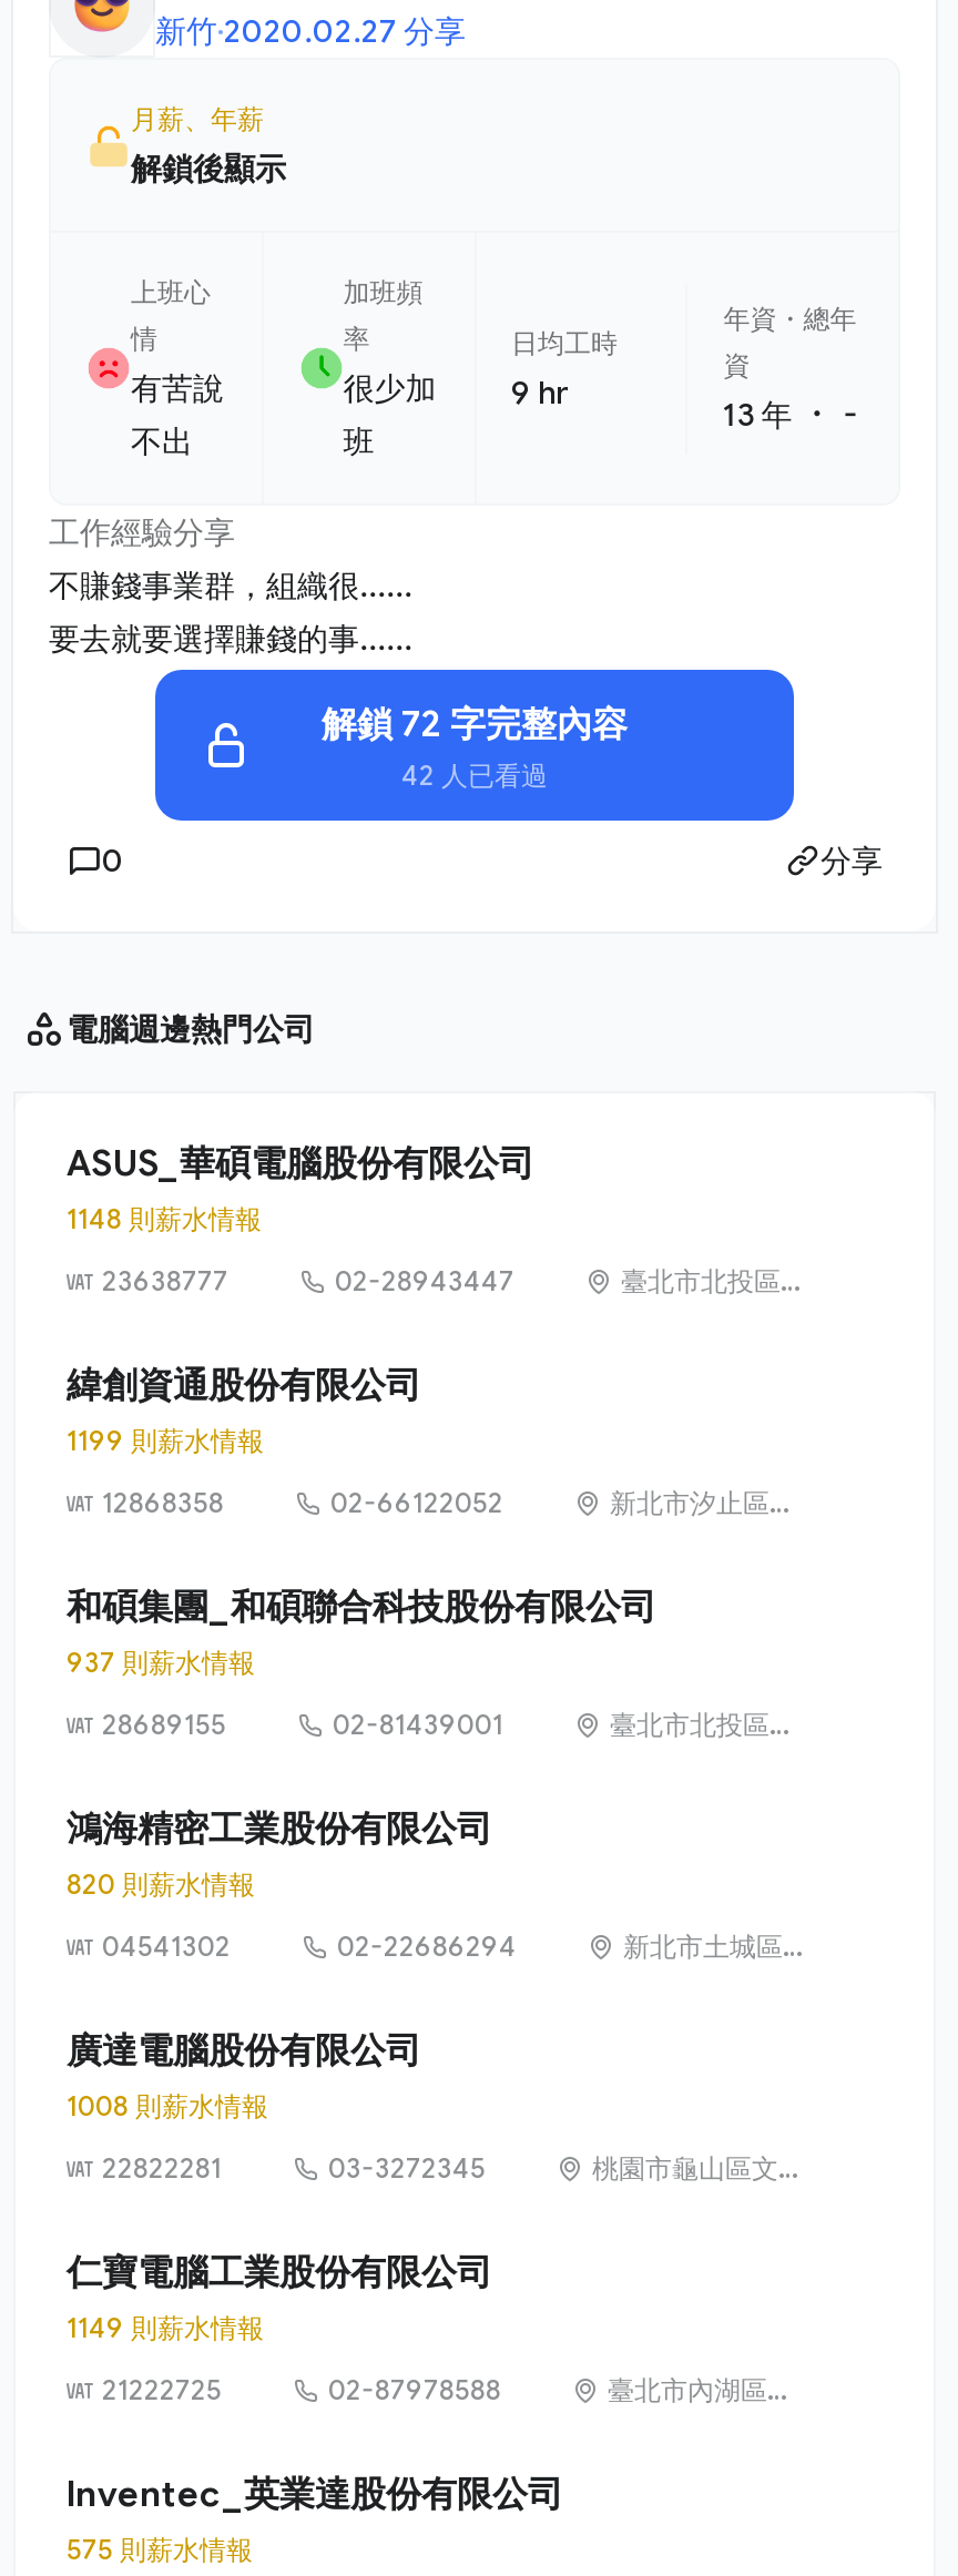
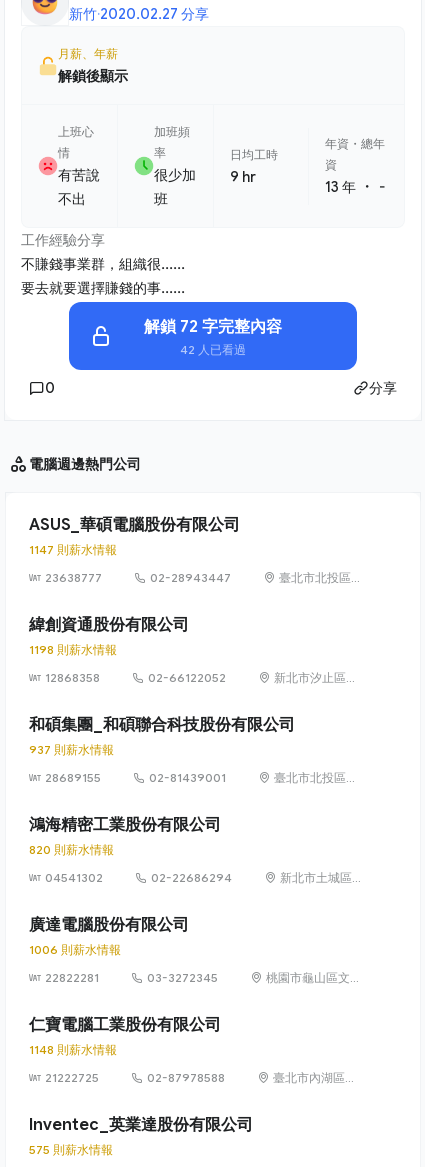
[67,1202,262,1236] 1148 則薪水情報 -> [29,542,117,557] 1147 則薪水情報
[67,1424,264,1457] 1199 則薪水情報 -> [29,642,117,657] 1198 則薪水情報
[67,2089,268,2123] 1008 則薪水情報 -> [29,942,121,957] 1006 則薪水情報
[67,2311,264,2344] 1149 則薪水情報 -> [29,1042,117,1057] 1148 則薪水情報

